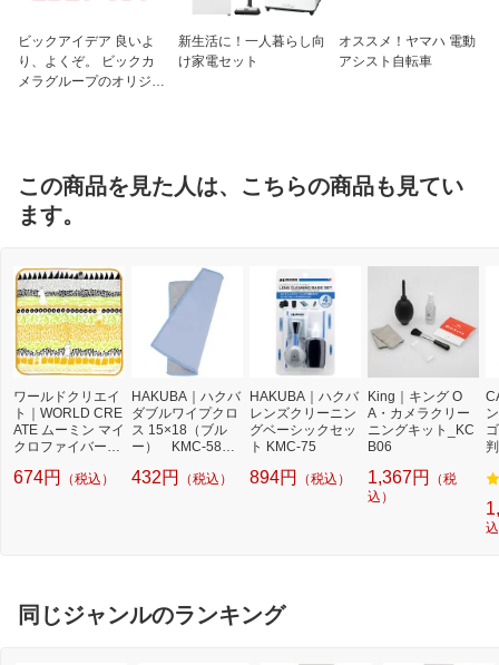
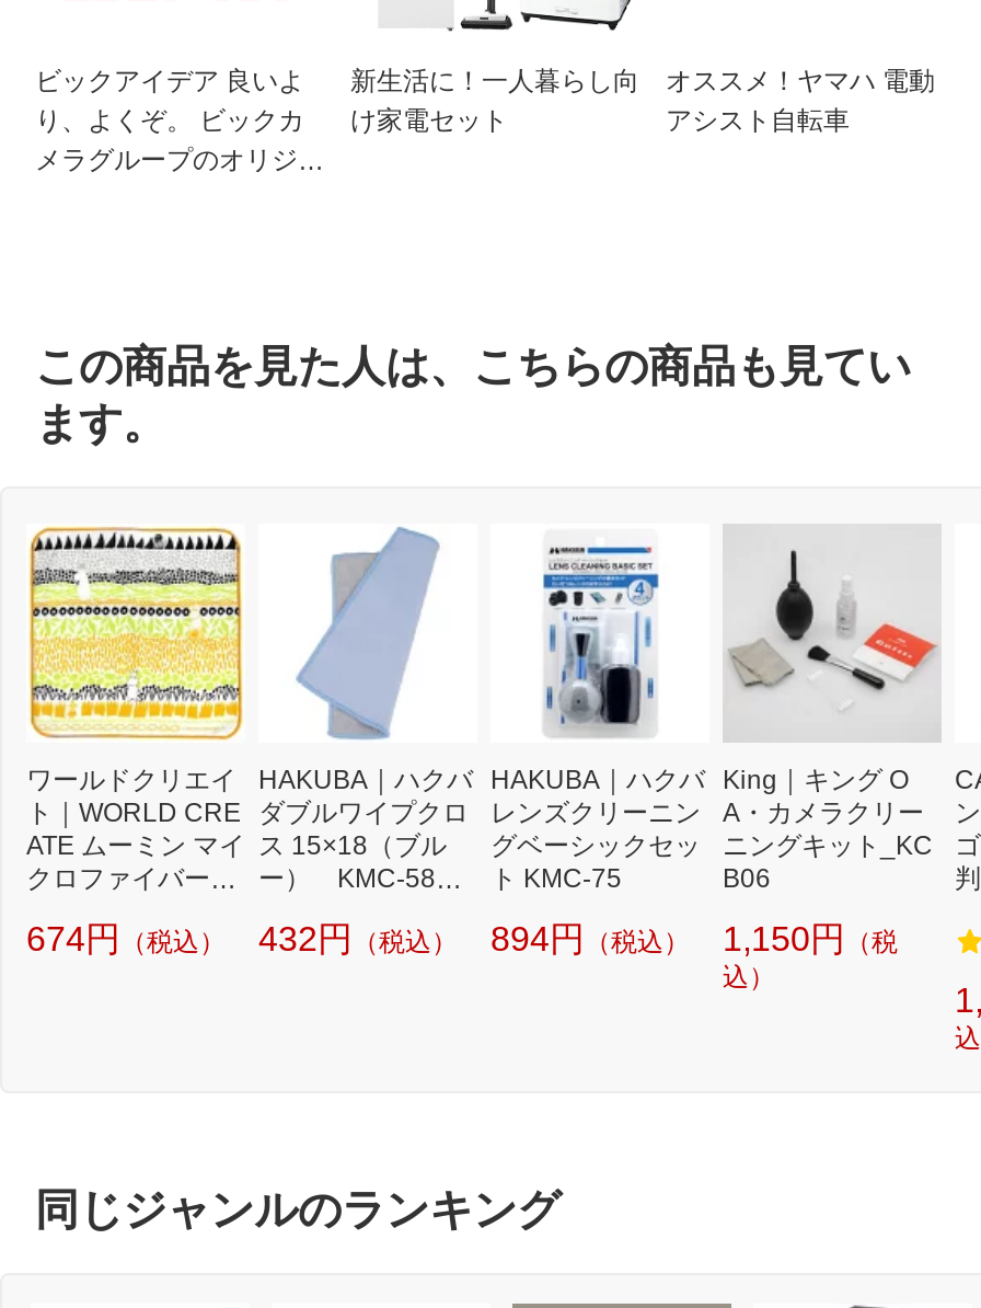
[368,468,457,487] 1,367円（税 -> [723,921,898,958] 1,150円（税

